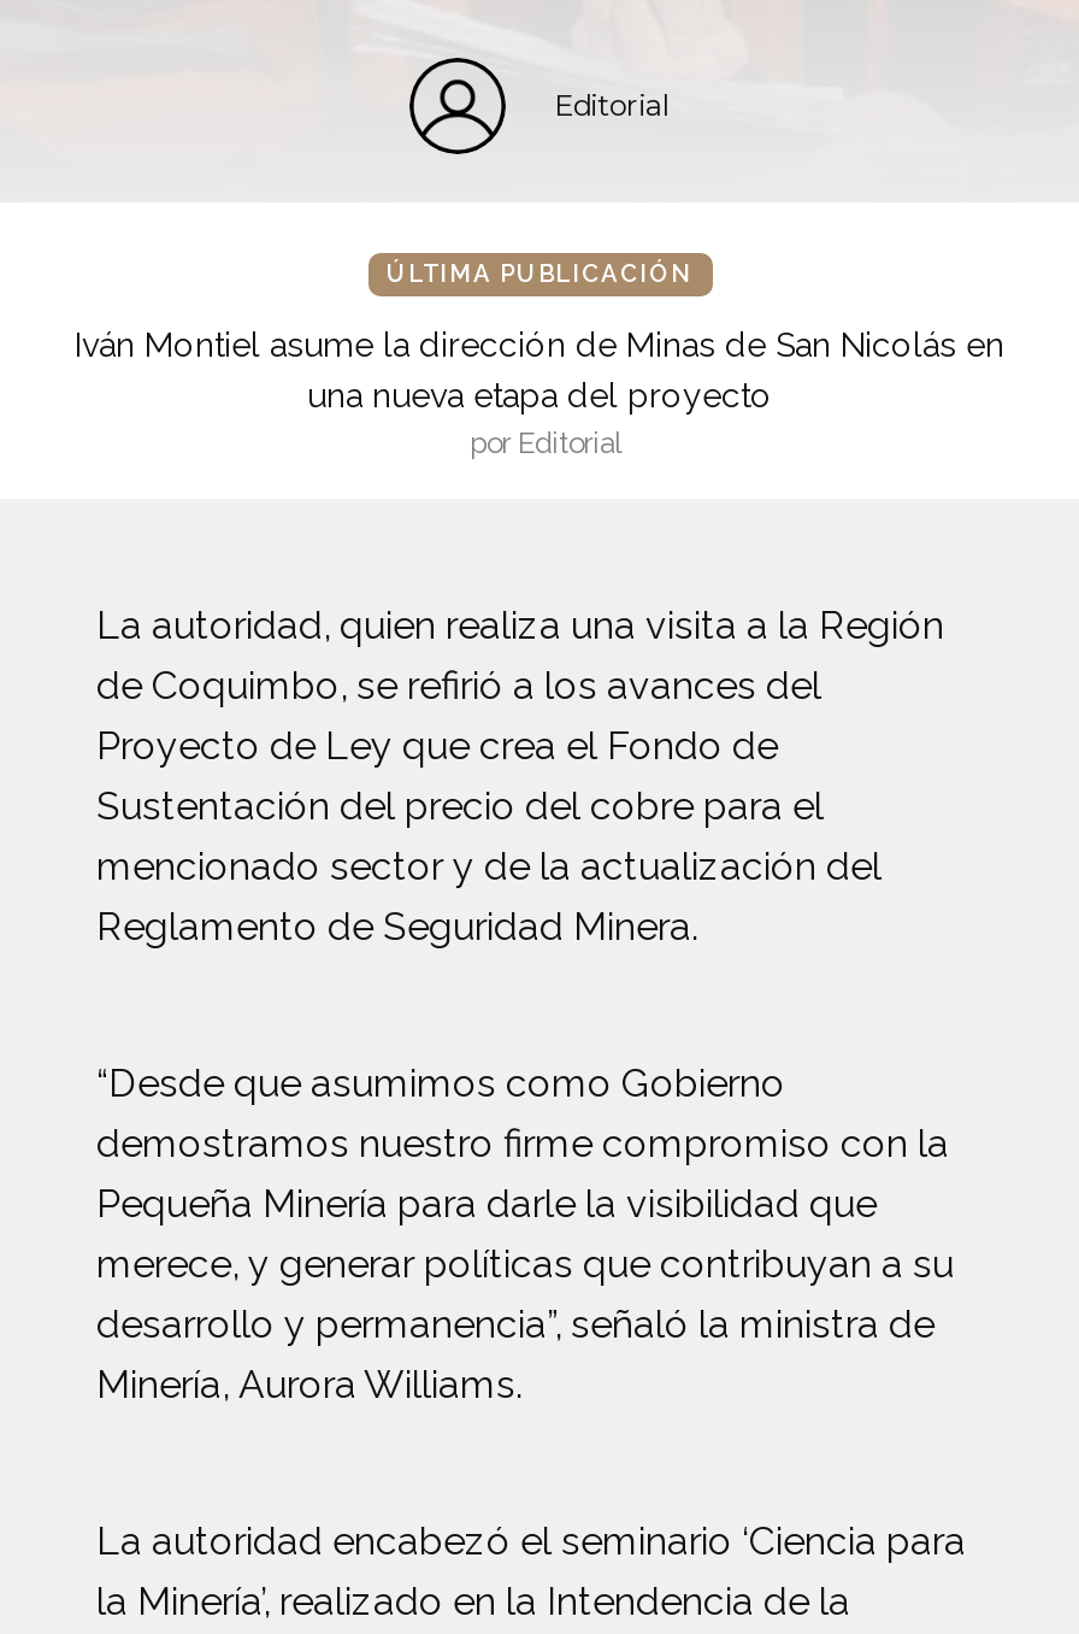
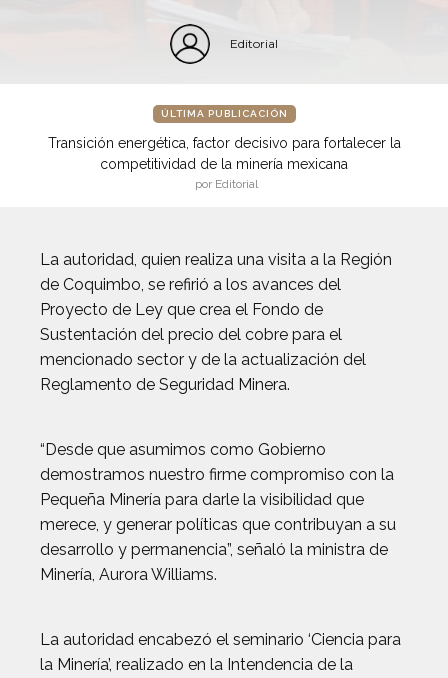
[75,325,1004,415] Iván Montiel asume la dirección de Minas de San Nicolás en | una nueva etapa del proyecto -> [47,135,400,172] Transición energética, factor decisivo para fortalecer la | competitividad de la minería mexicana

